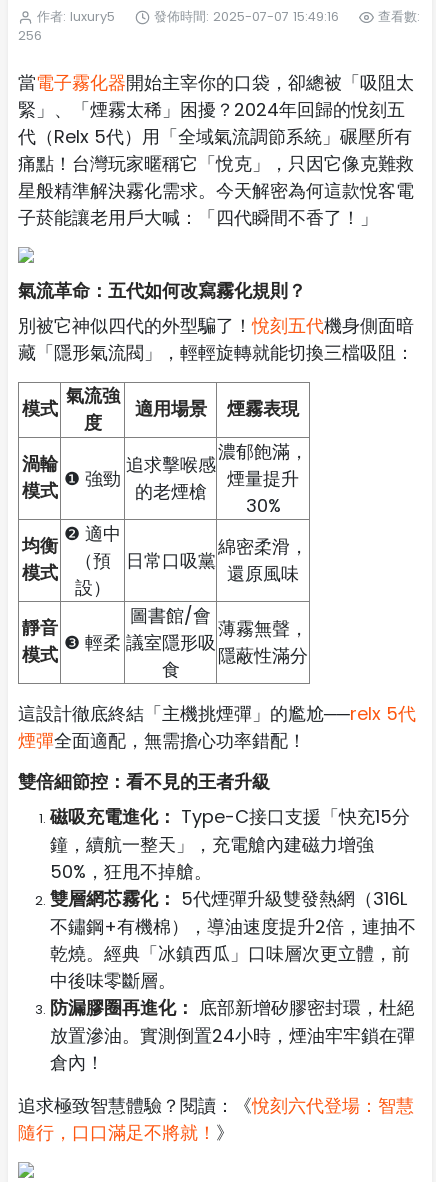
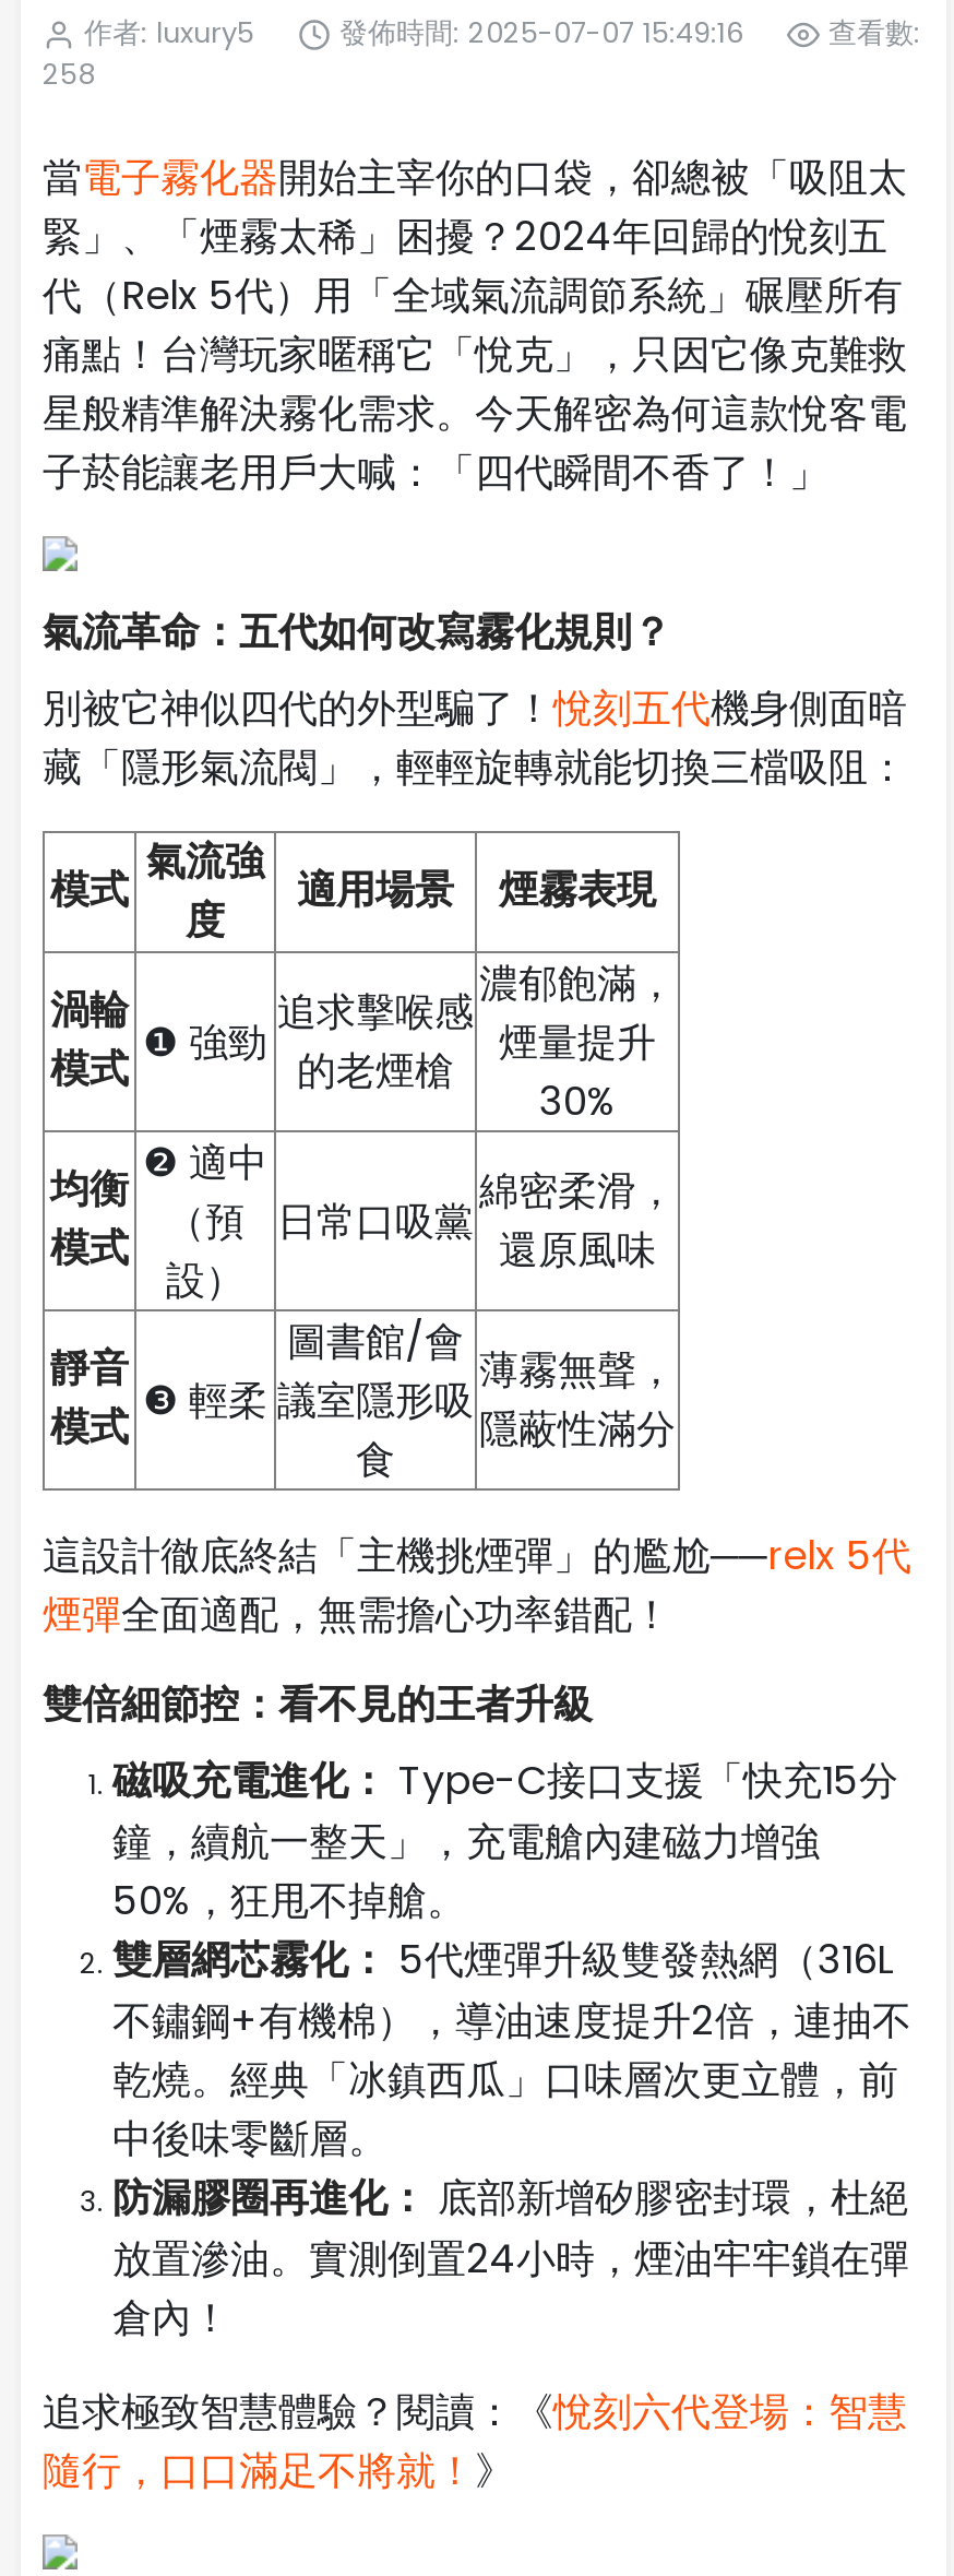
[18,27,42,44] 256 -> [43,55,95,92] 258

